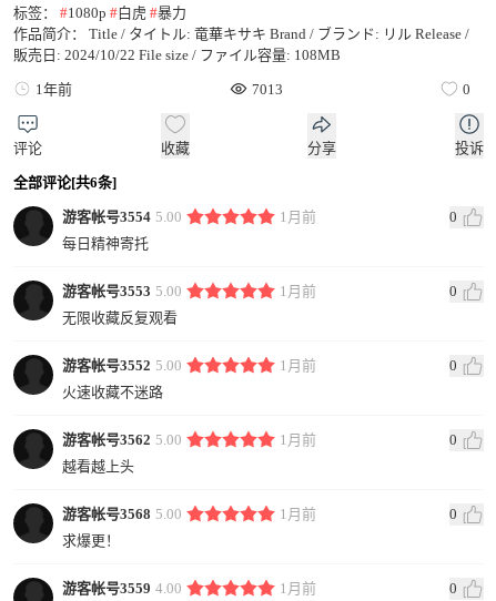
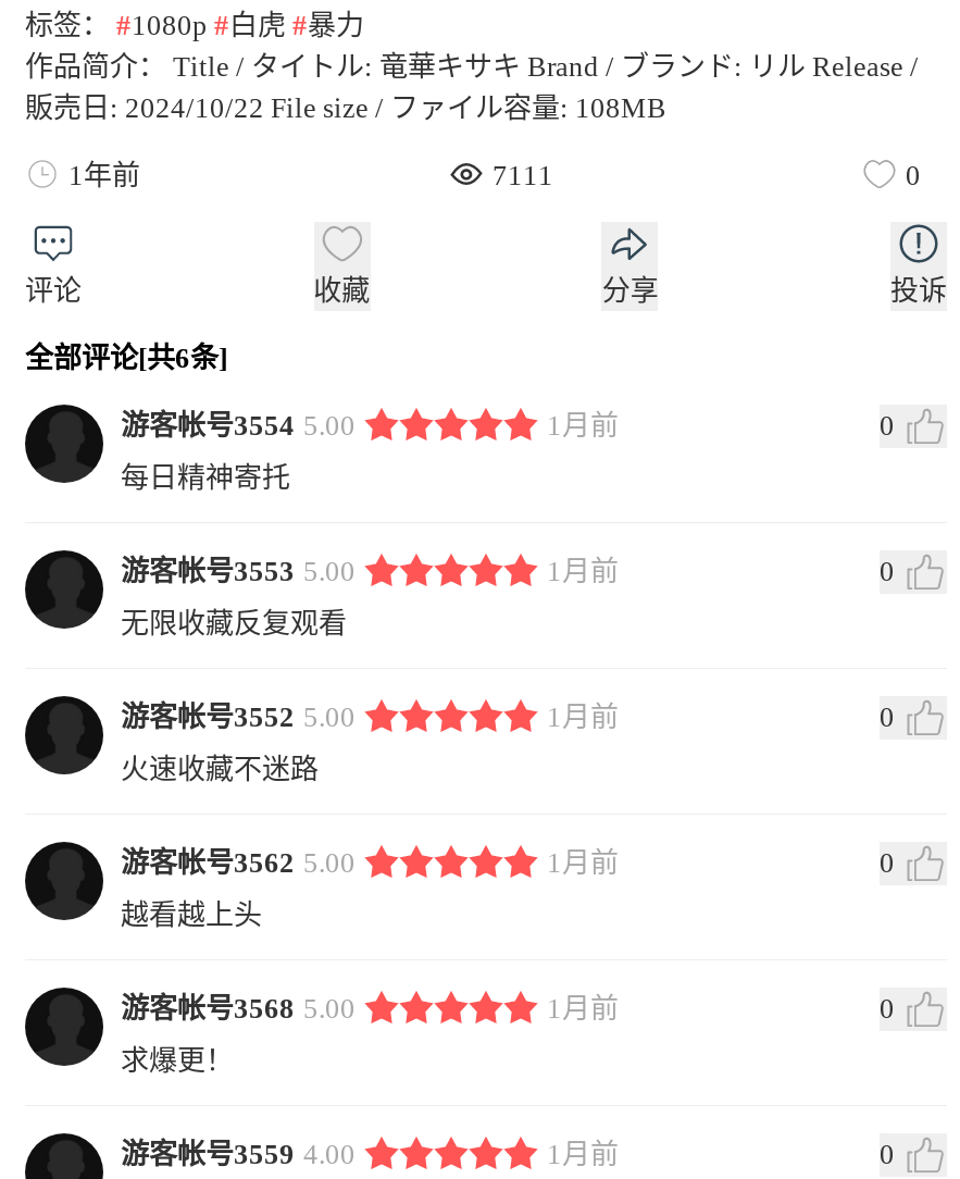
[252,80,283,97] 7013 -> [493,158,553,190] 7111

